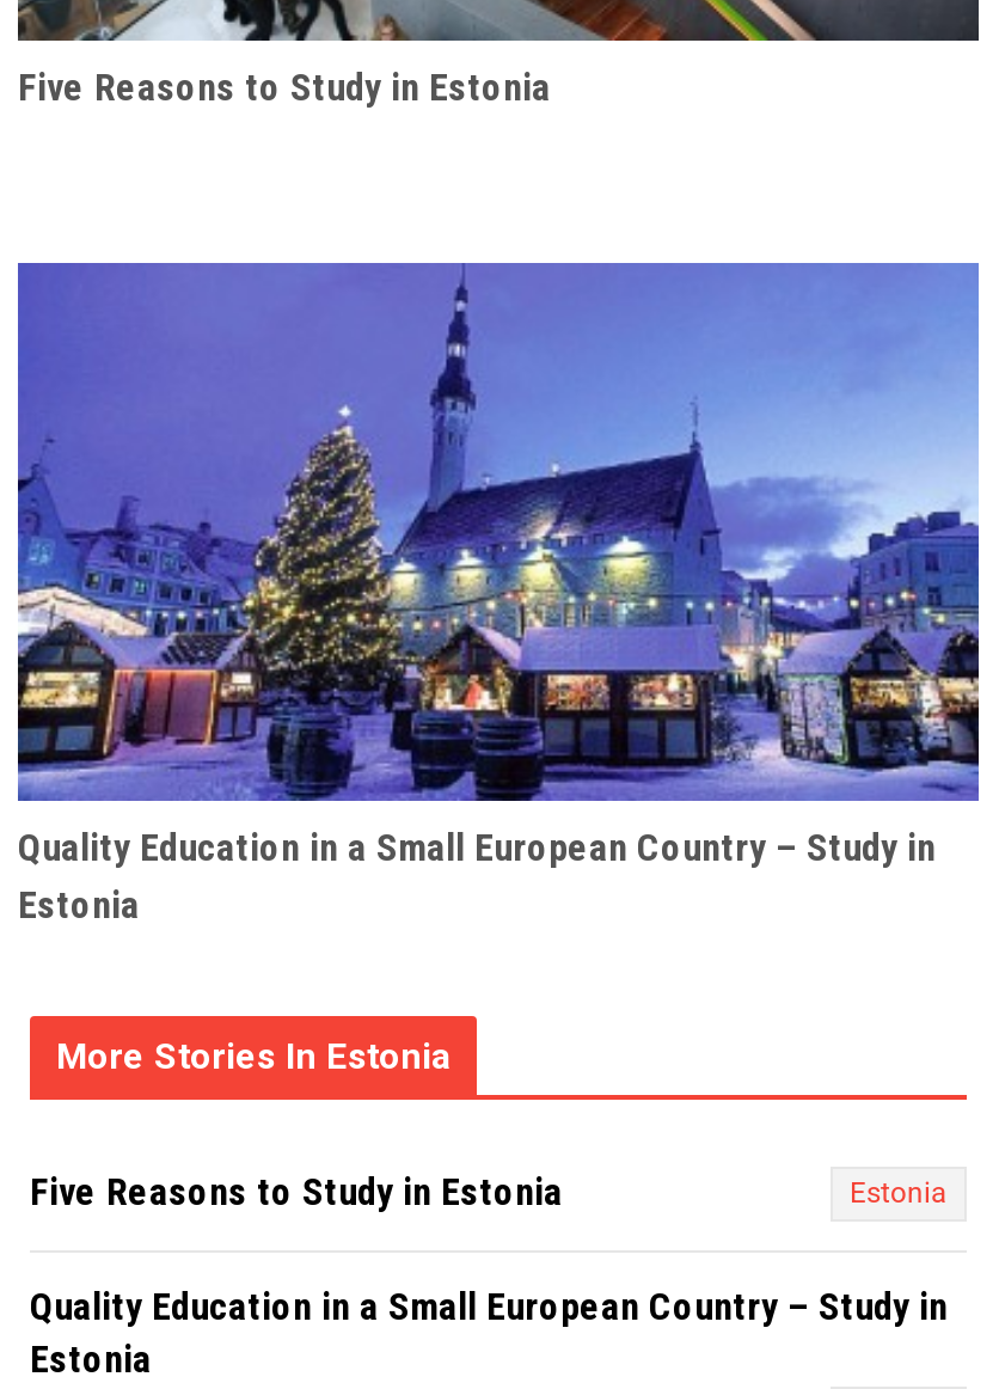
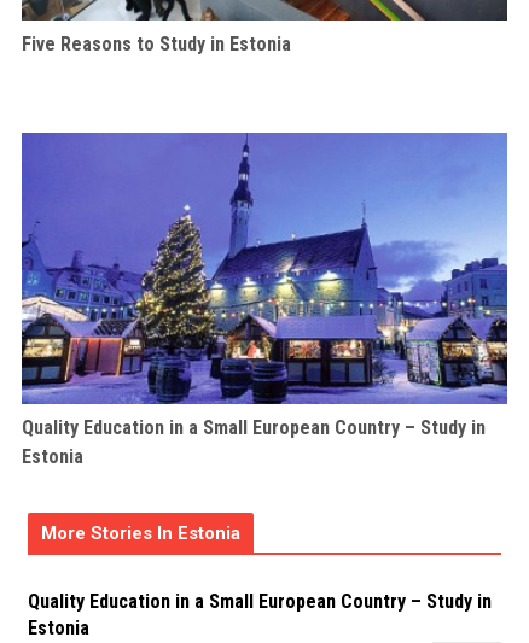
[30,1169,948,1215] Five Reasons to Study in Estonia | Estonia -> none

